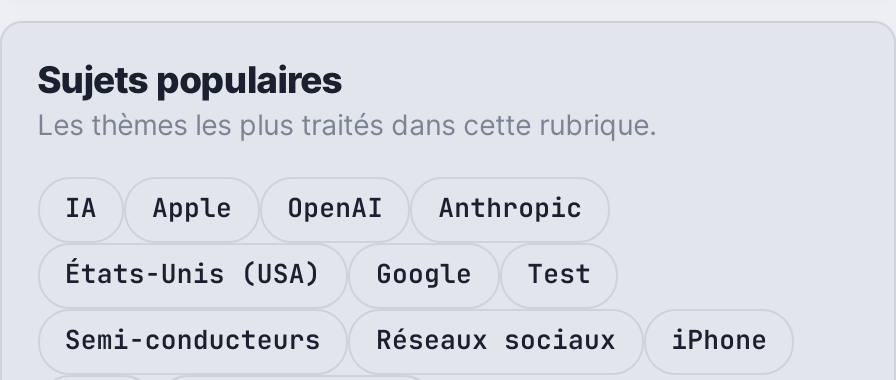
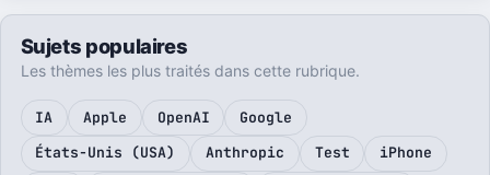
moved [65,192,582,292] -> [35,144,284,162]: États-Unis (USA) | Anthropic
[65,324,616,358] Semi-conducteurs | Réseaux sociaux -> none

